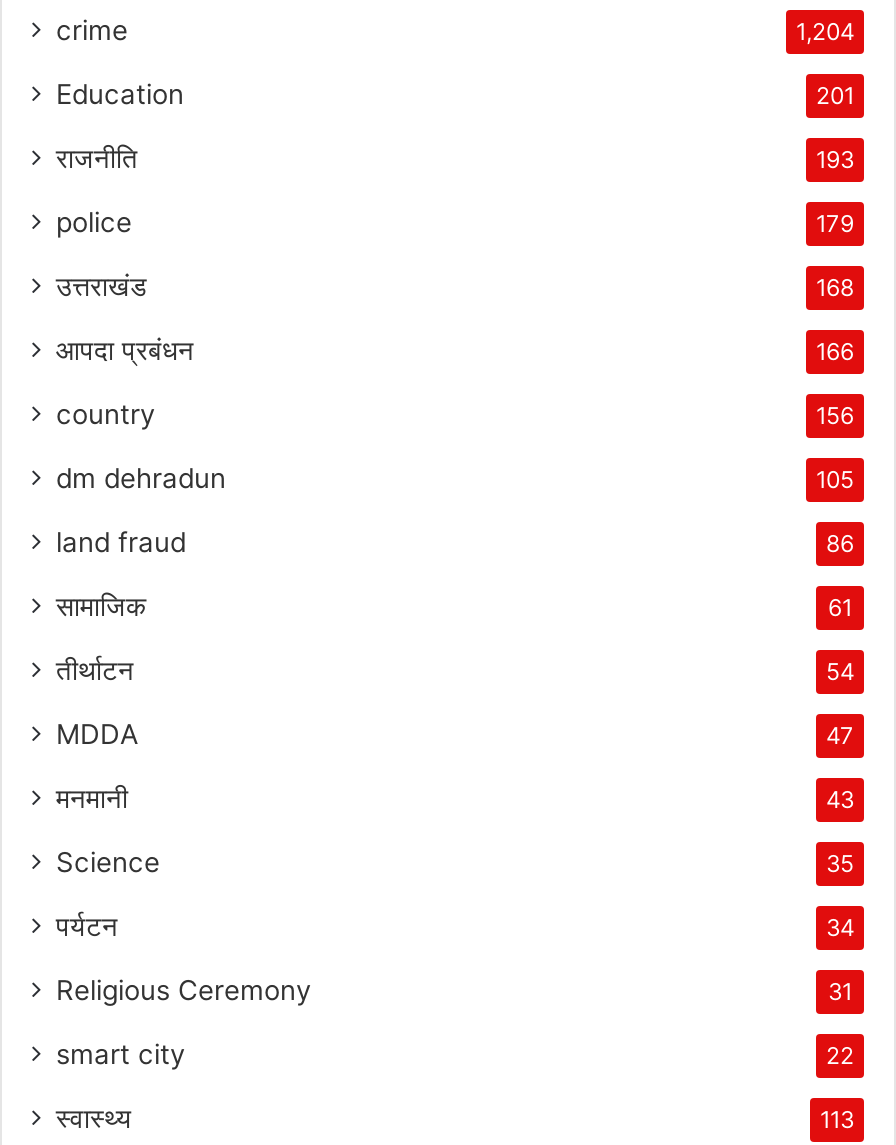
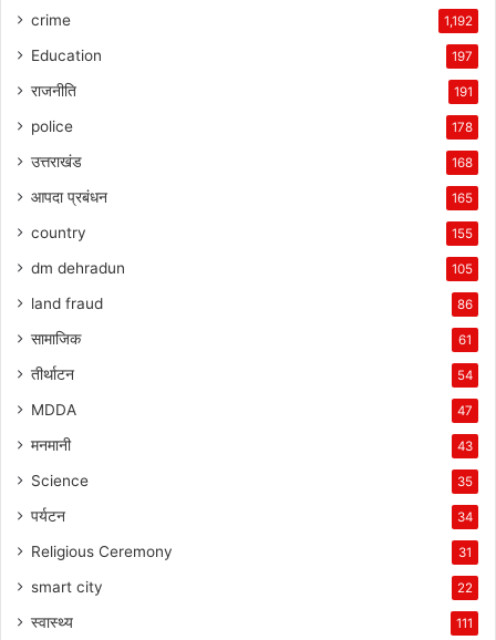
[796,18,854,46] 1,204 -> [444,13,473,29] 1,192
[816,82,854,110] 201 -> [452,49,473,64] 197
[816,146,854,174] 193 -> [454,84,473,100] 191
[816,210,854,238] 179 -> [452,119,473,135] 178
[816,338,854,366] 166 -> [452,190,473,206] 165
[816,402,854,430] 156 -> [452,226,473,241] 155
[820,1106,854,1134] 113 -> [456,616,473,631] 111

